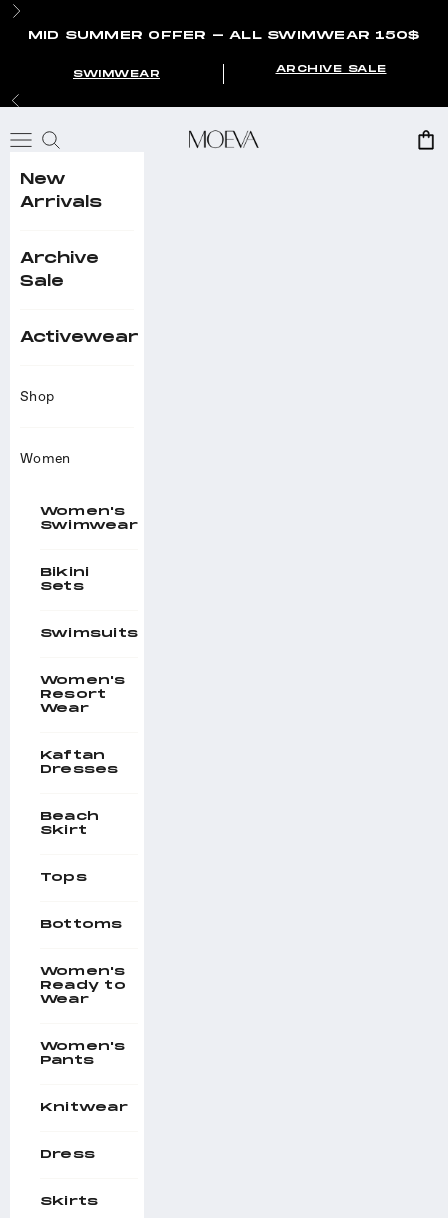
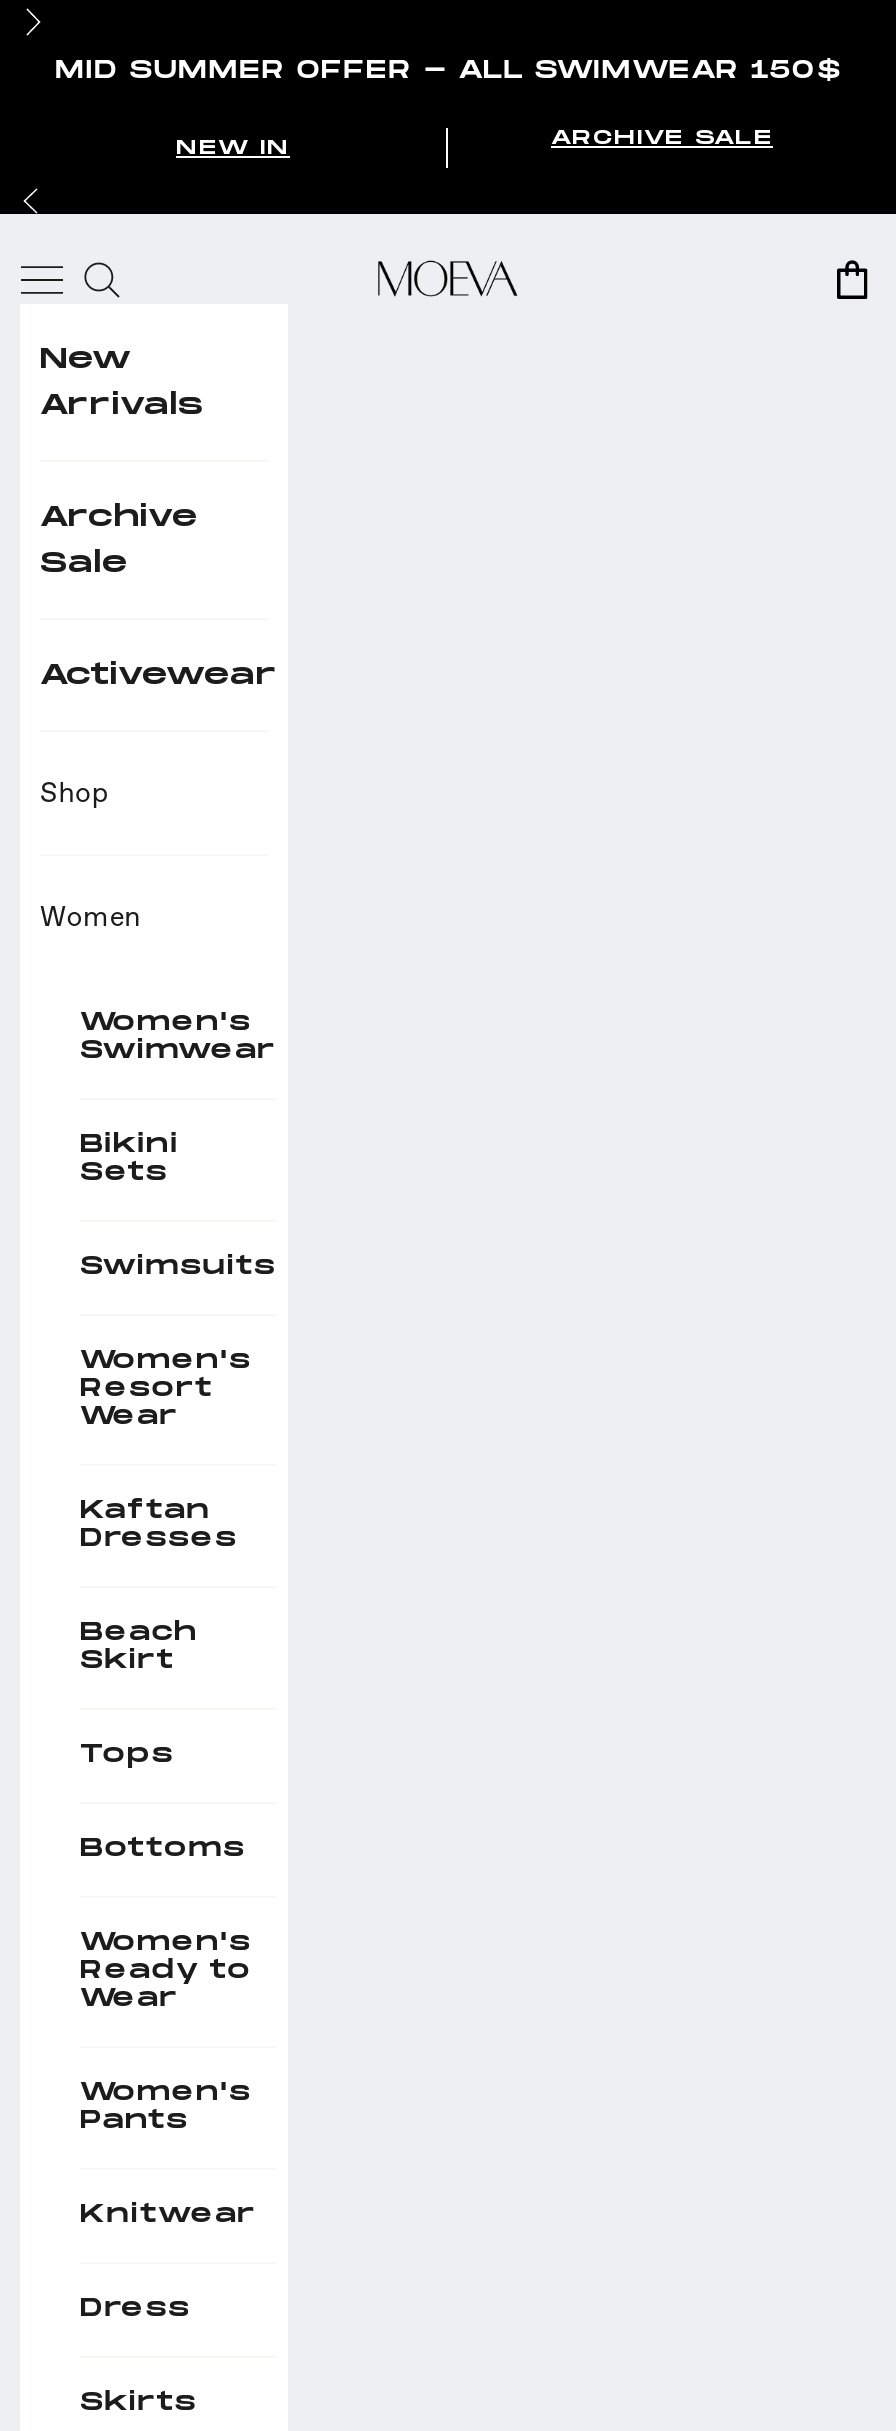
[73,67,160,79] SWIMWEAR -> [176,135,290,159] NEW IN

